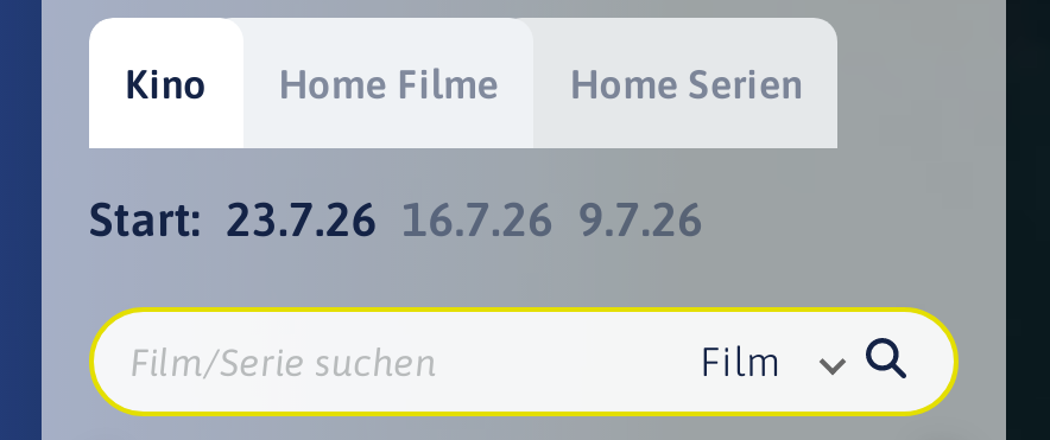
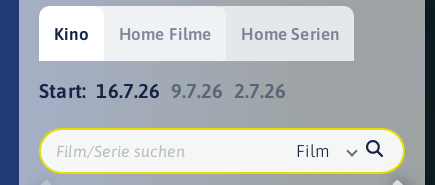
[89,191,704,245] Start: 23.7.26 16.7.26 9.7.26 -> [39,79,287,102] Start: 16.7.26 9.7.26 2.7.26

